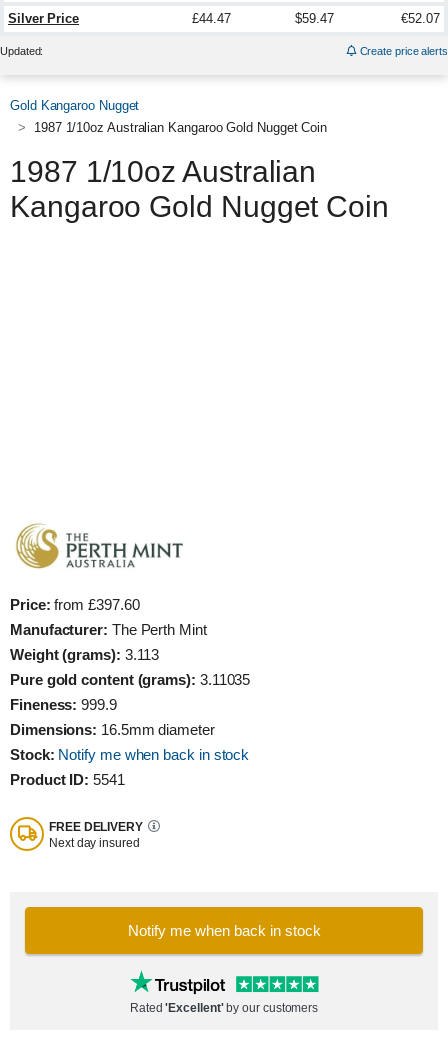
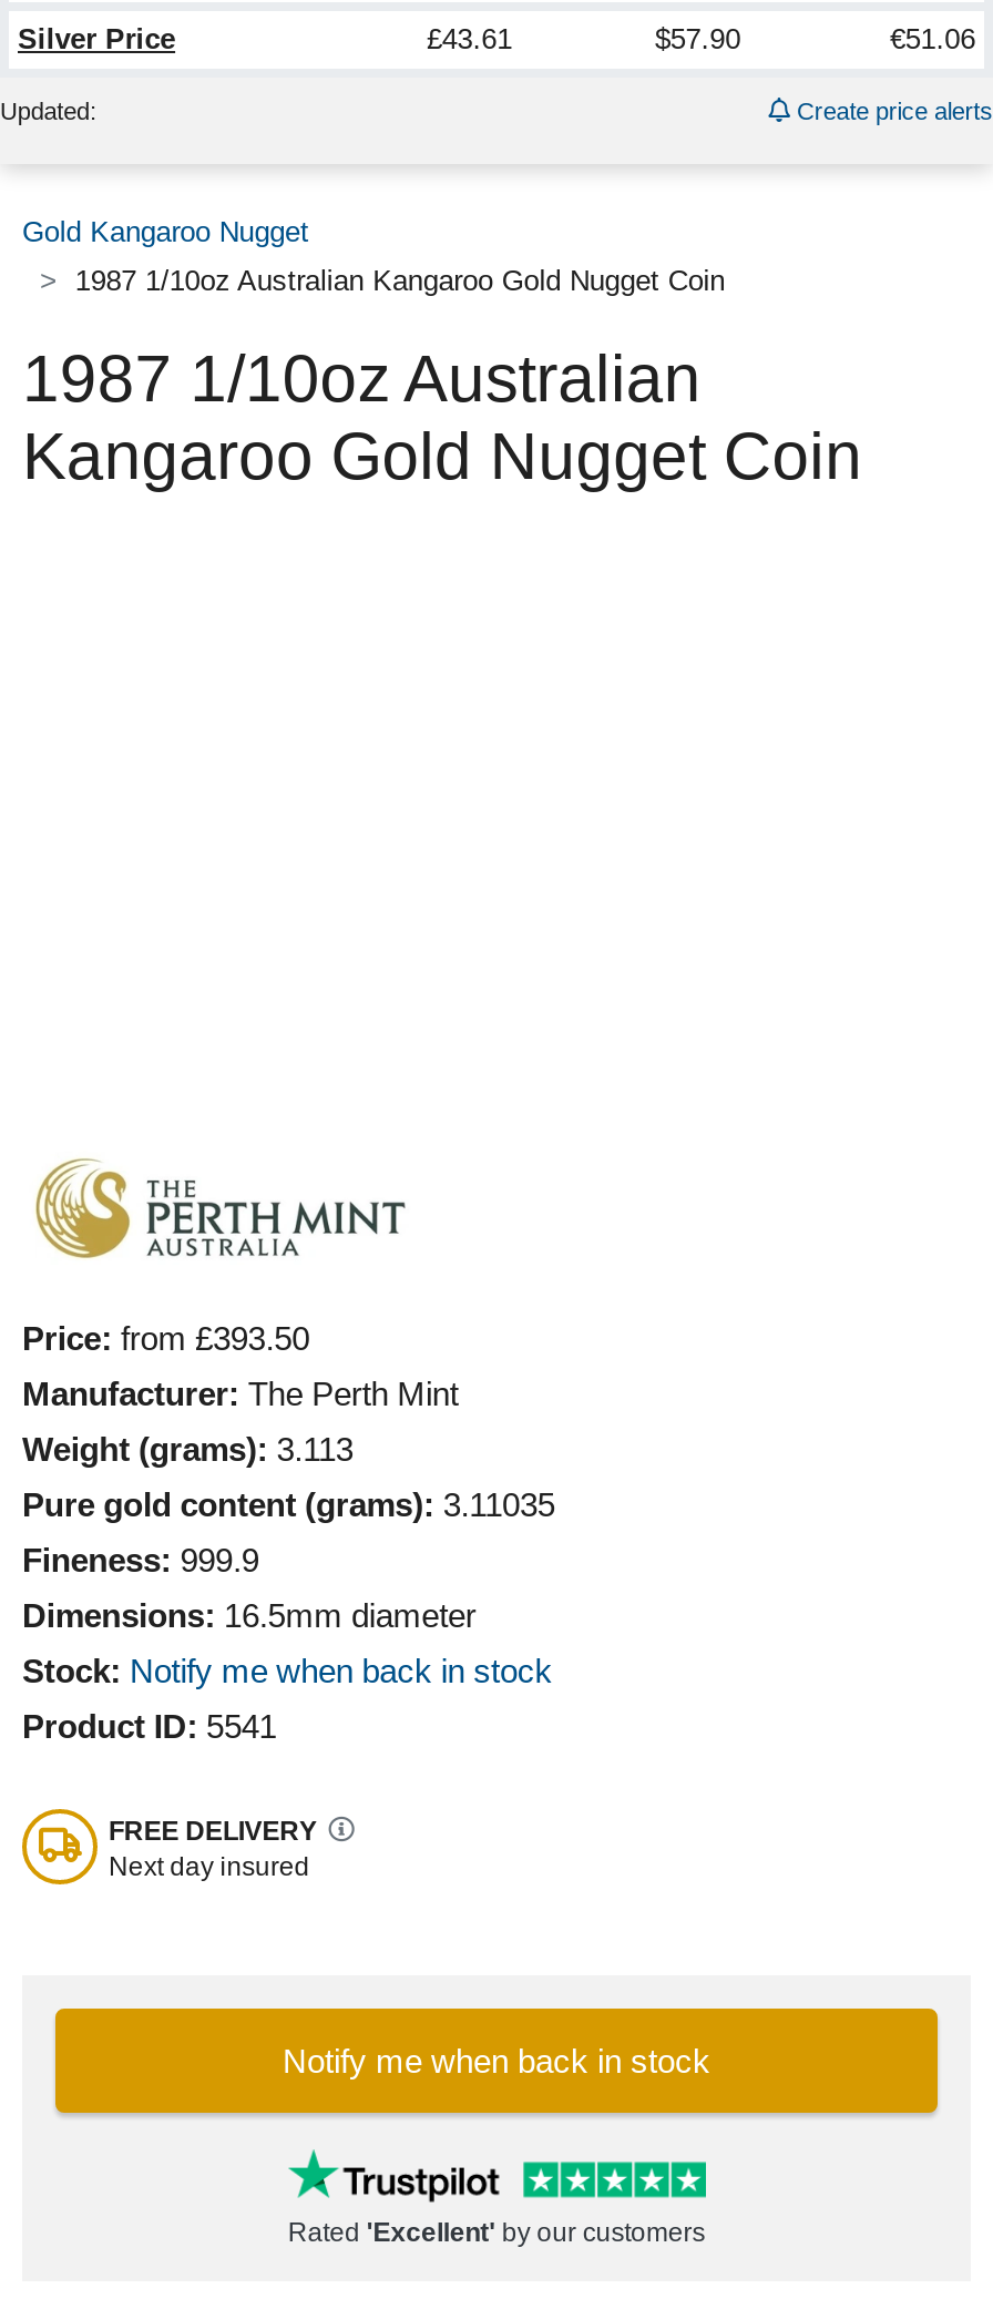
[192,11,231,26] £44.47 -> [427,23,512,57] £43.61
[295,11,334,26] $59.47 -> [655,23,740,57] $57.90
[401,11,440,26] €52.07 -> [890,23,975,57] €51.06
[10,596,139,613] Price: from £397.60 -> [22,1319,309,1357] Price: from £393.50

